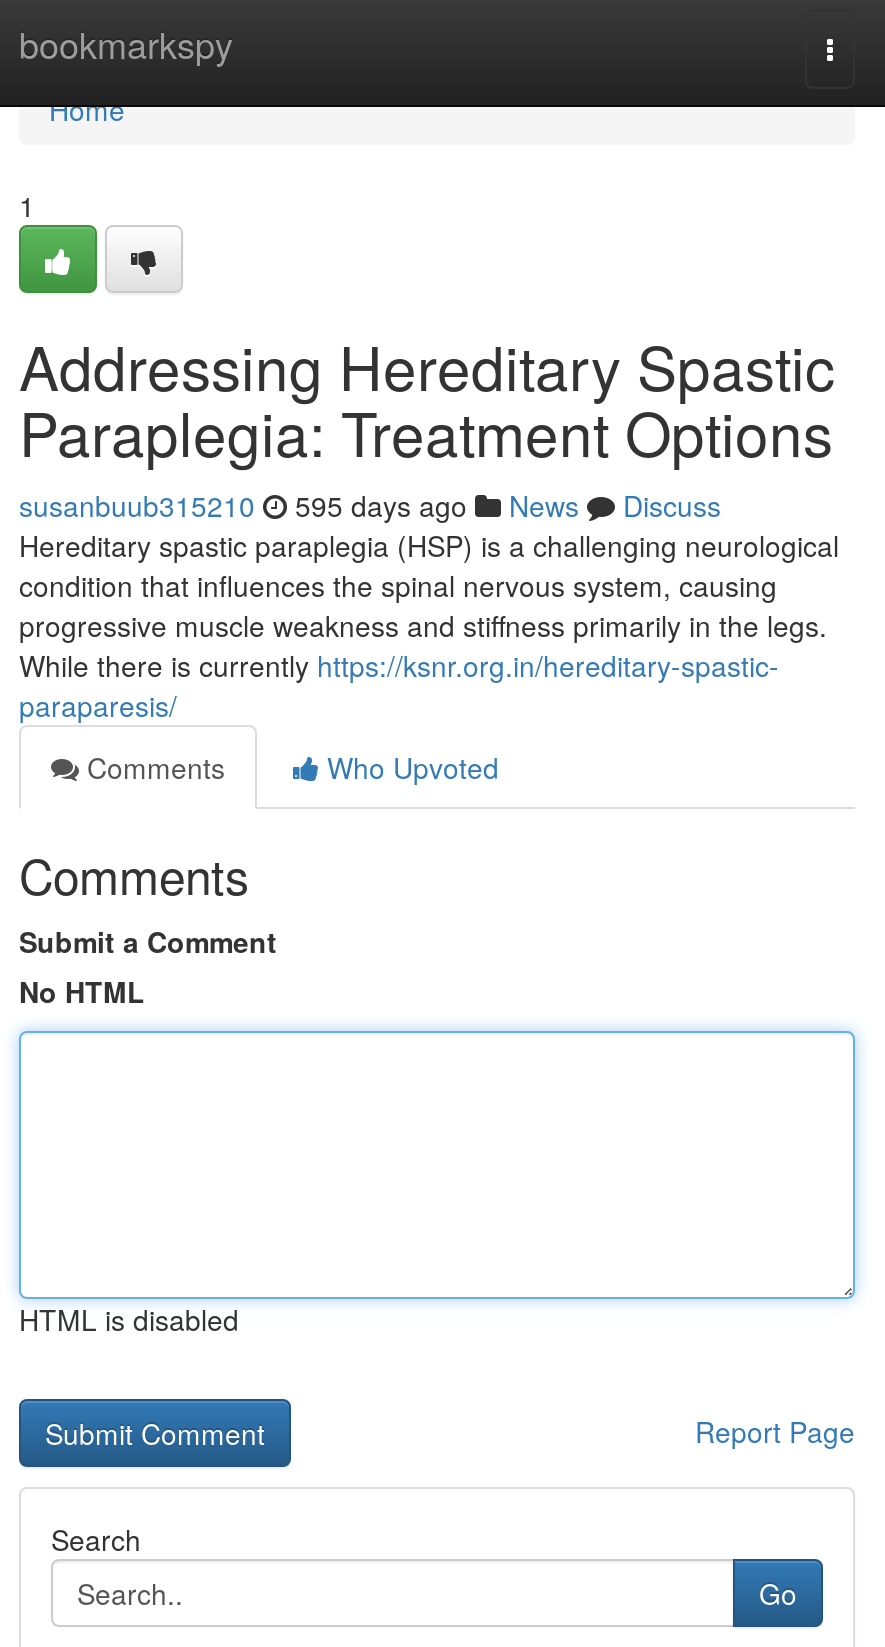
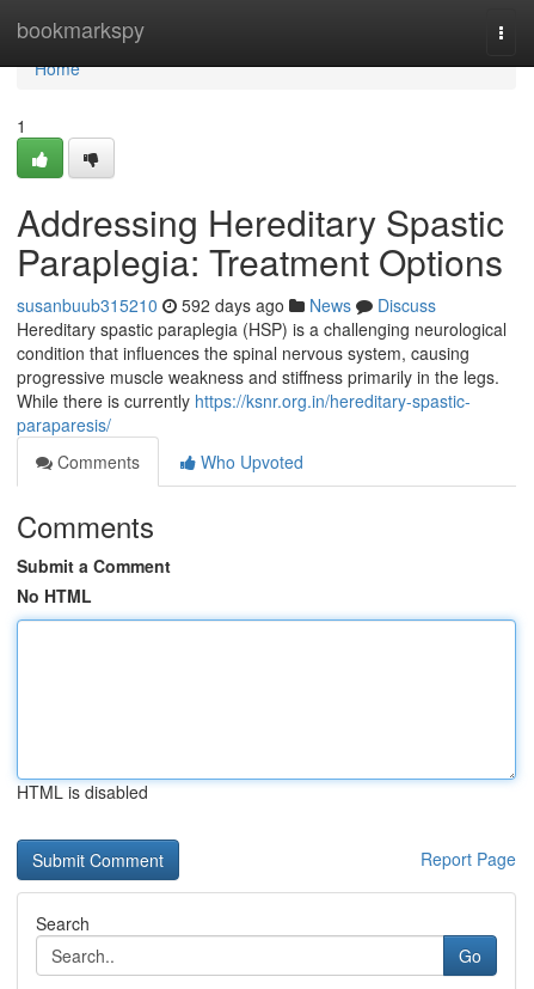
[19,485,721,525] susanbuub315210 595 days ago News Discuss -> [17,293,436,317] susanbuub315210 592 days ago News Discuss

